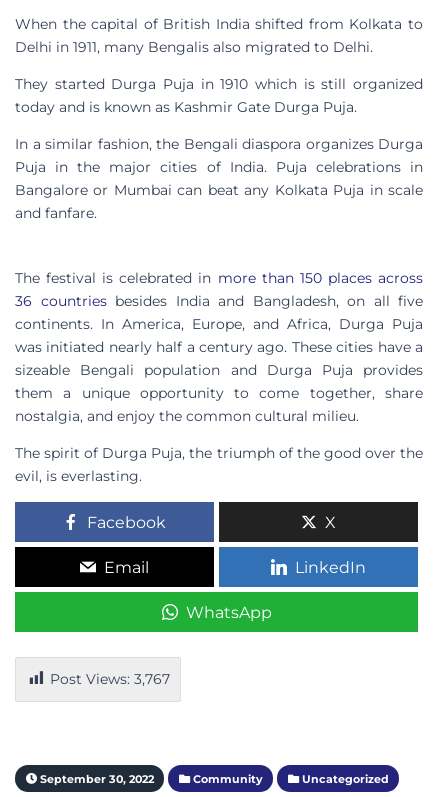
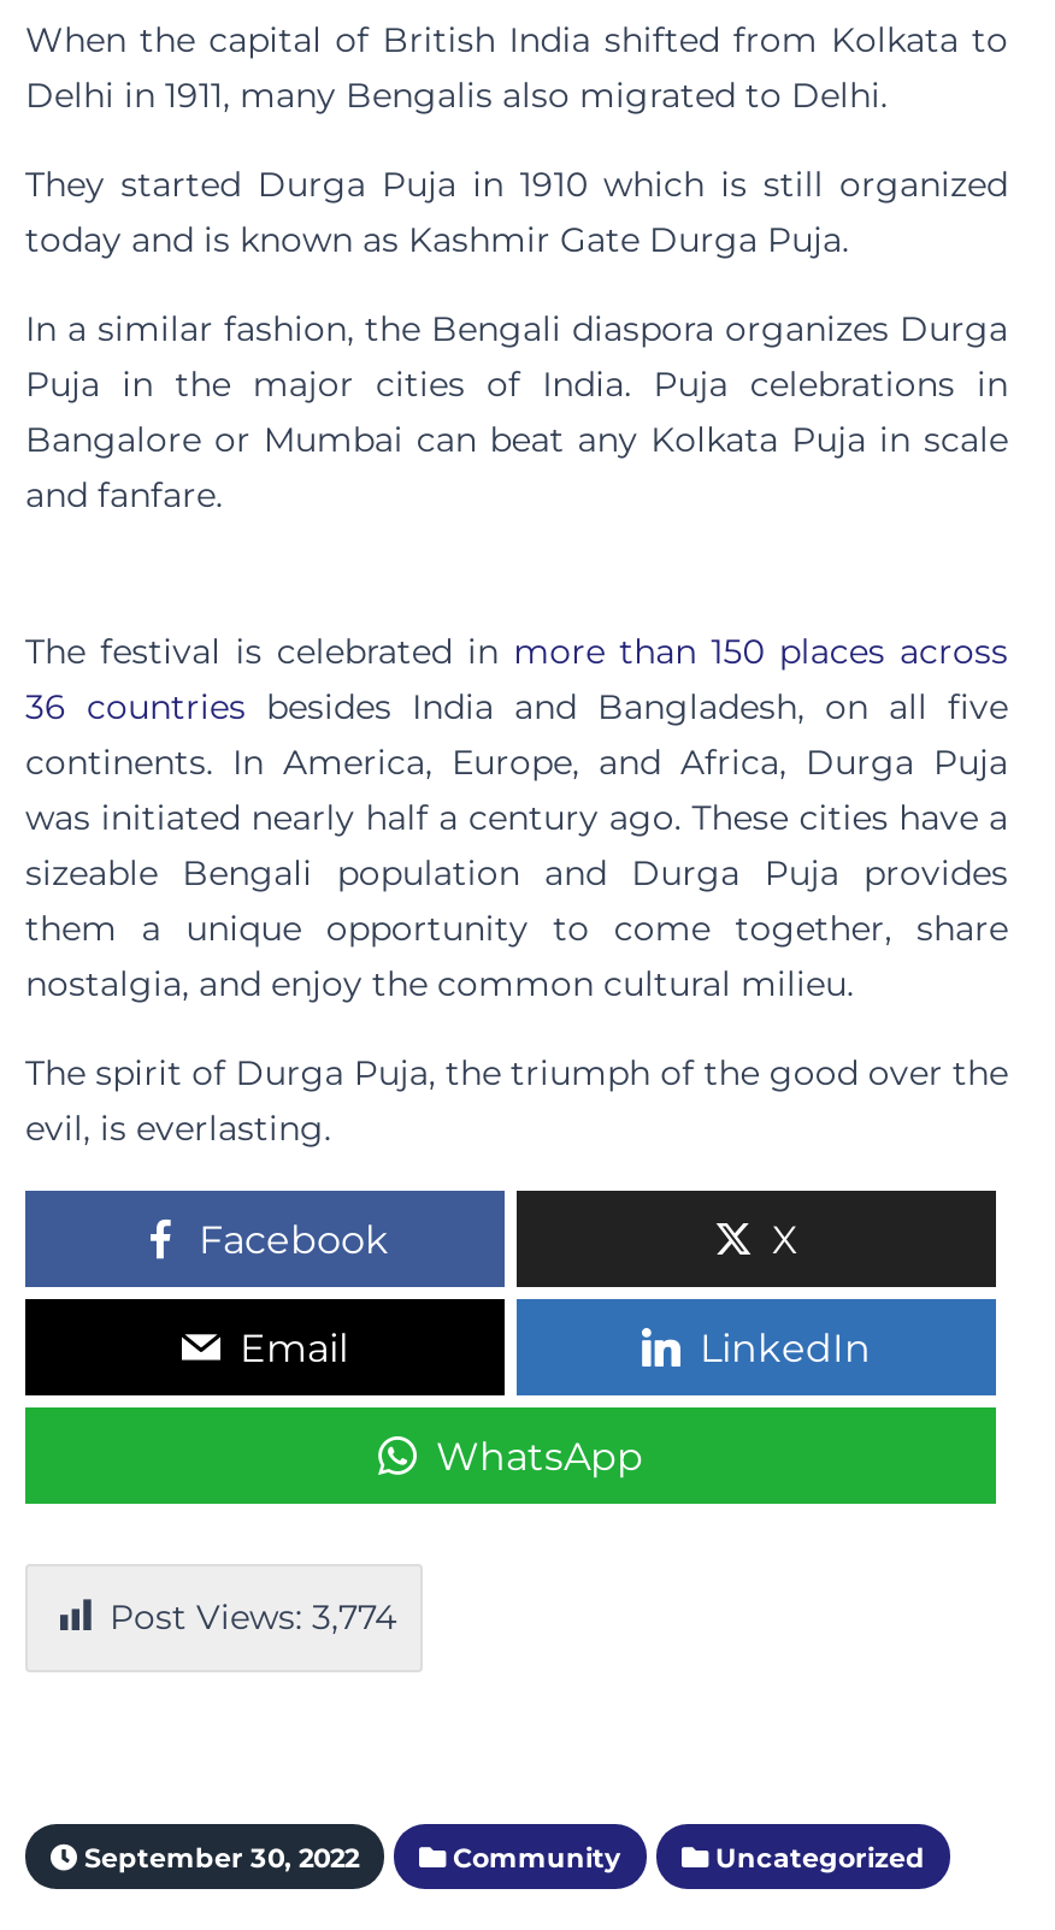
[50,670,170,688] Post Views: 3,767 -> [110,1595,396,1638] Post Views: 3,774

